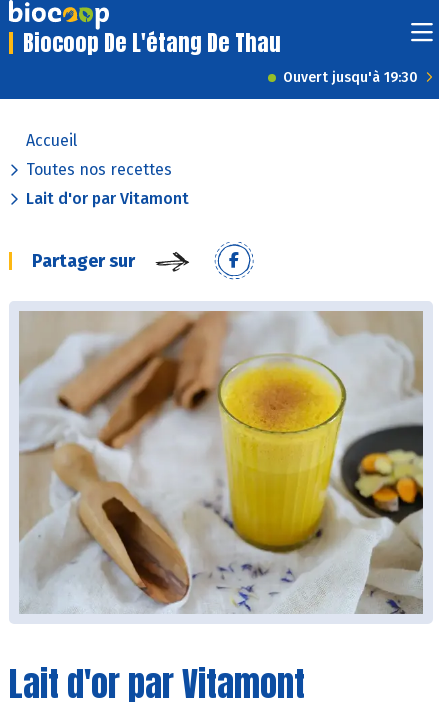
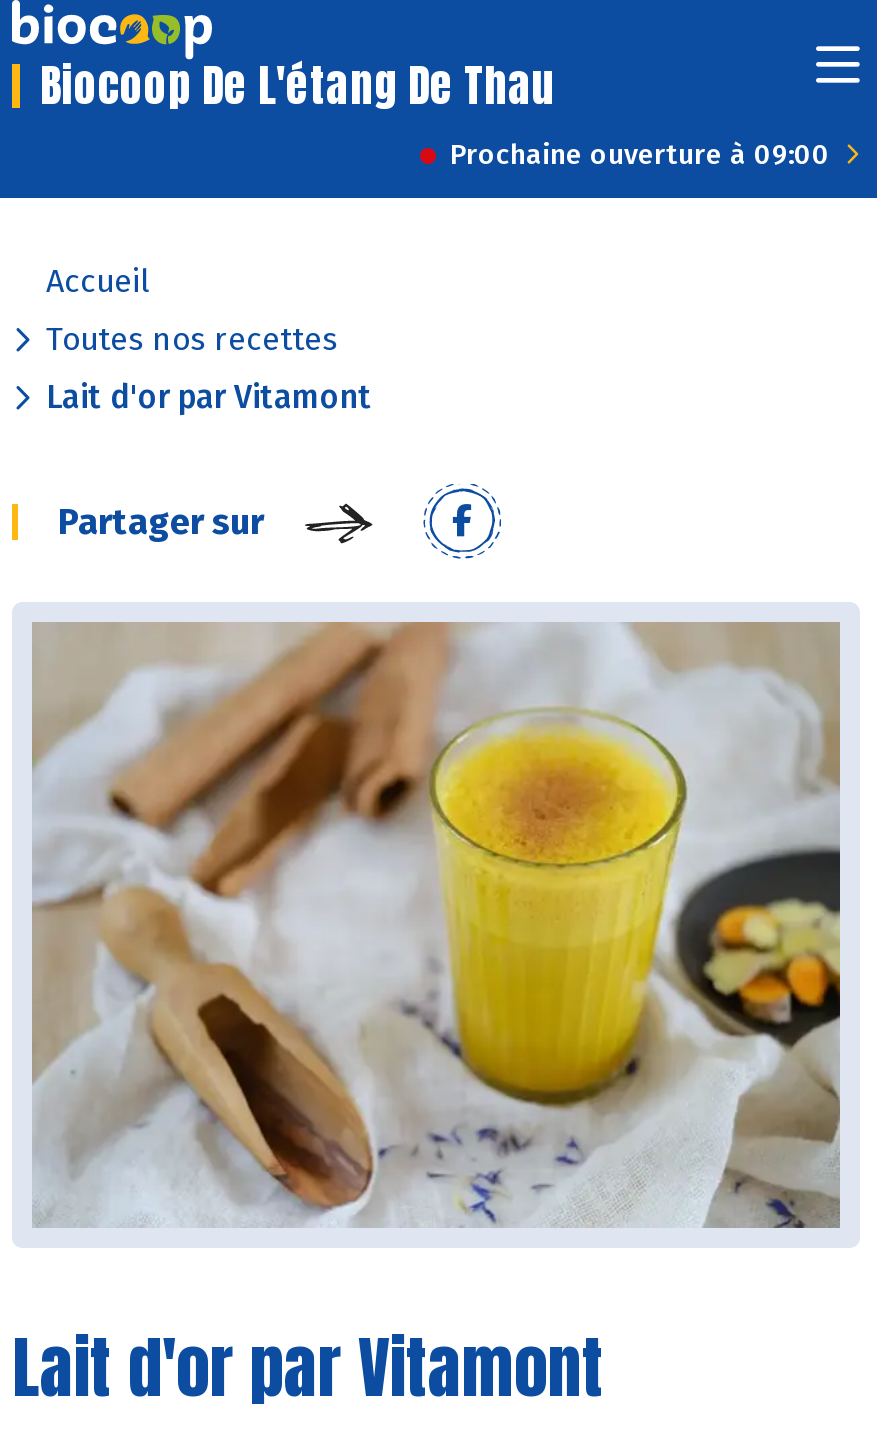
[283,69,418,86] Ouvert jusqu'à 19:30 -> [450,138,830,172] Prochaine ouverture à 09:00

